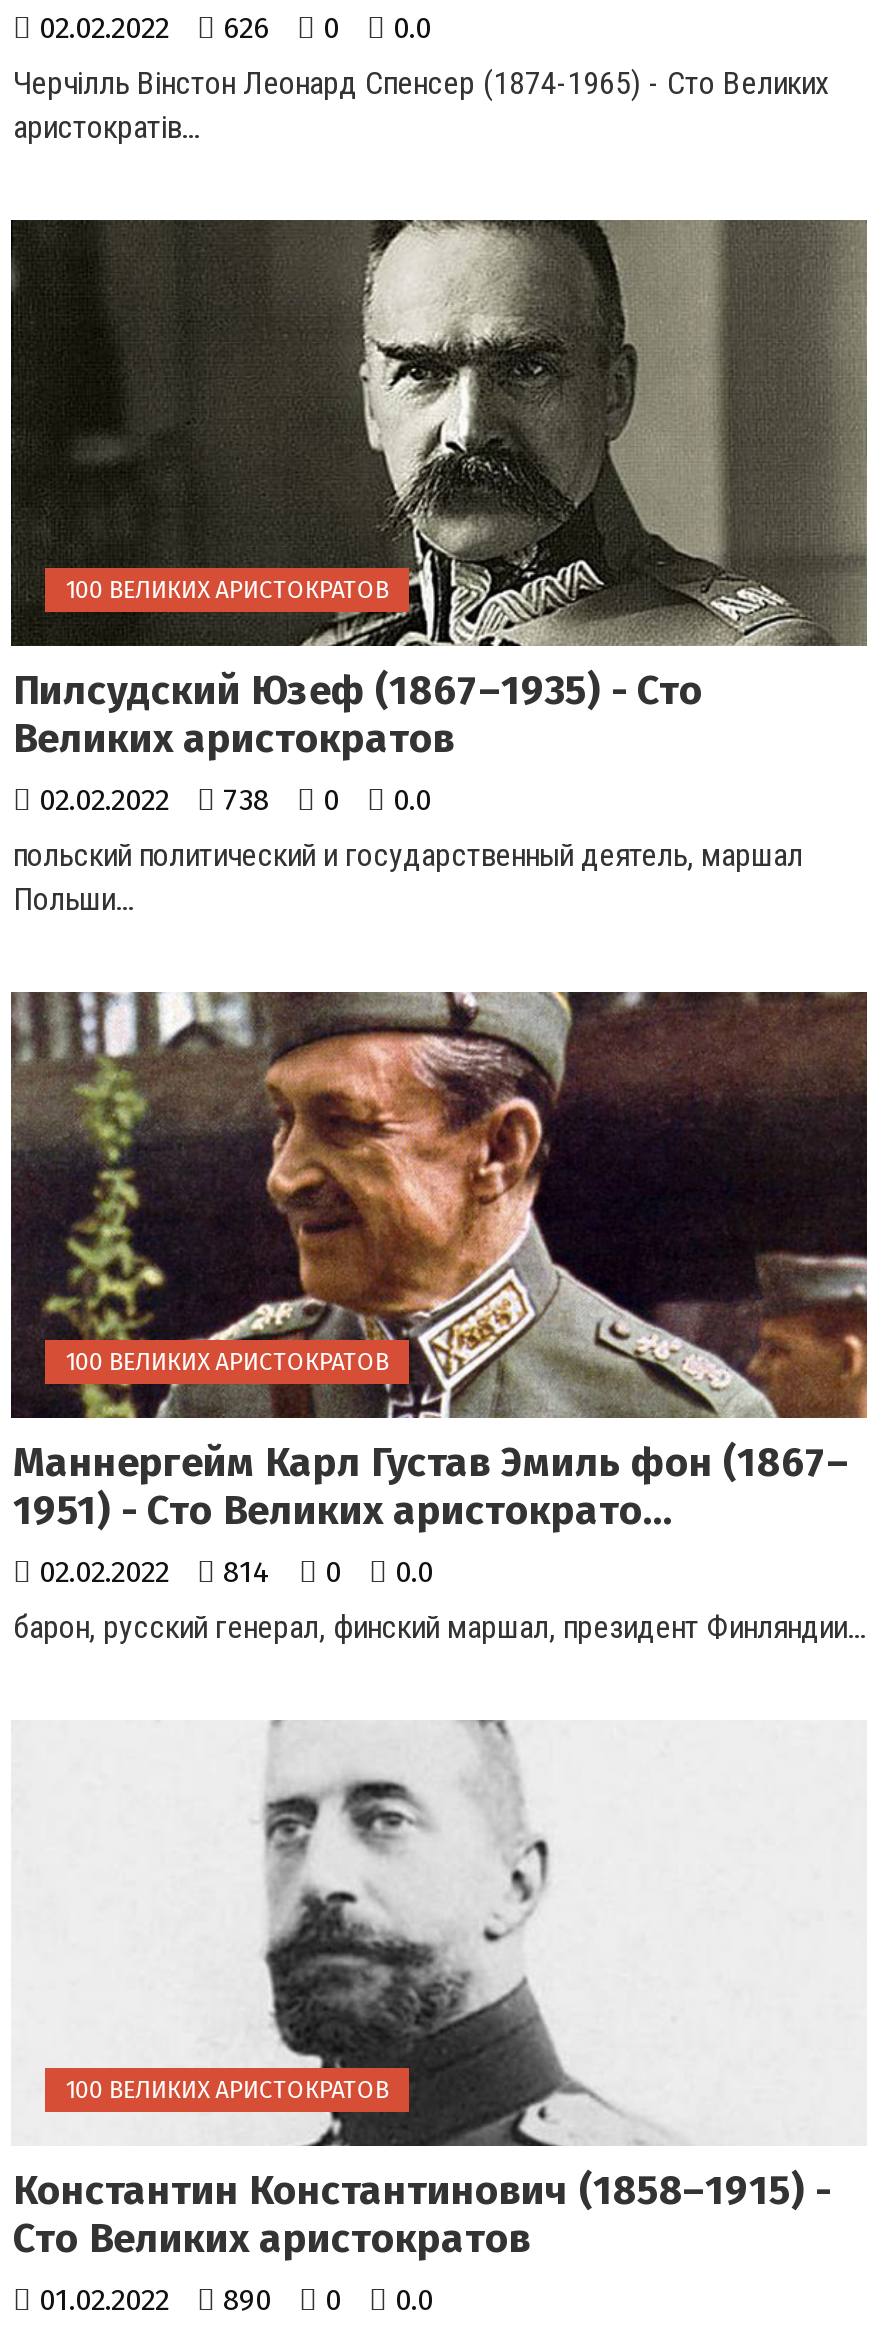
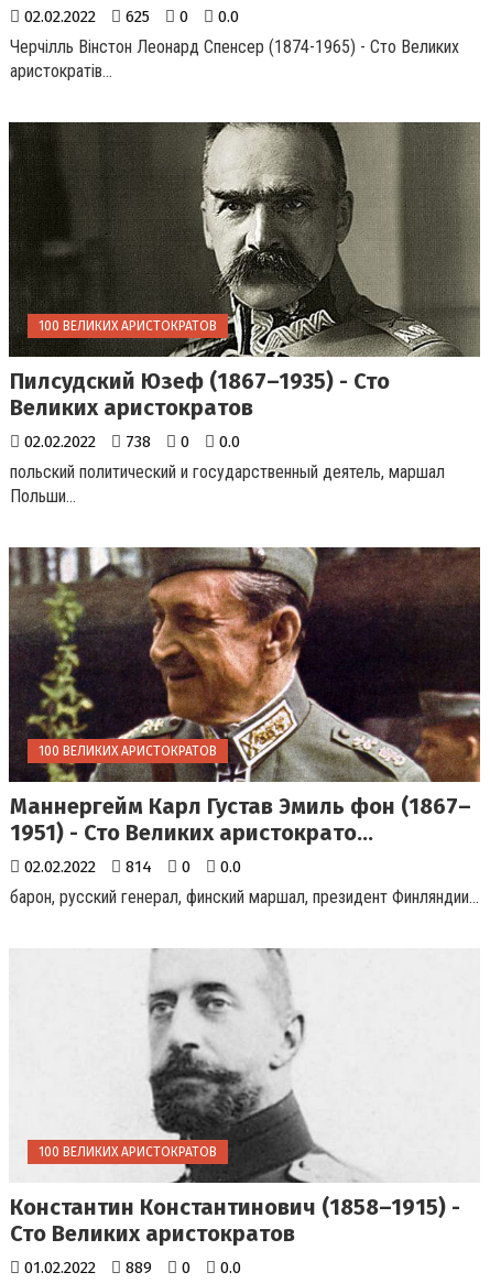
[39,10,431,46] 02.02.2022 626 0 0.0 -> [24,7,239,26] 02.02.2022 625 0 0.0
[39,2282,433,2318] 01.02.2022 890 0 0.0 -> [24,1258,241,1277] 01.02.2022 889 0 0.0

